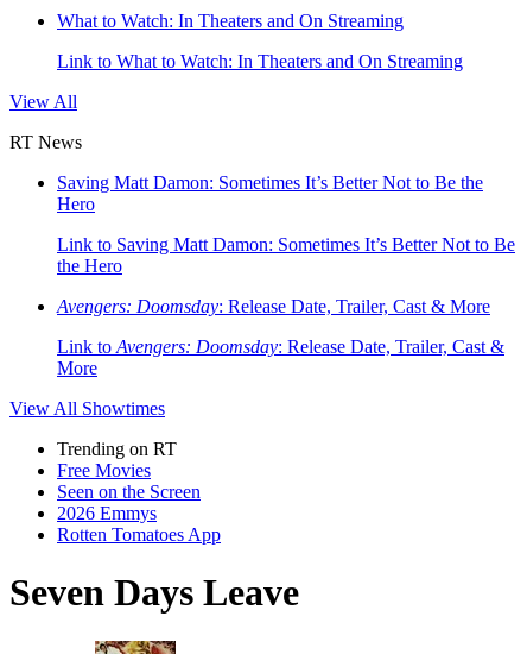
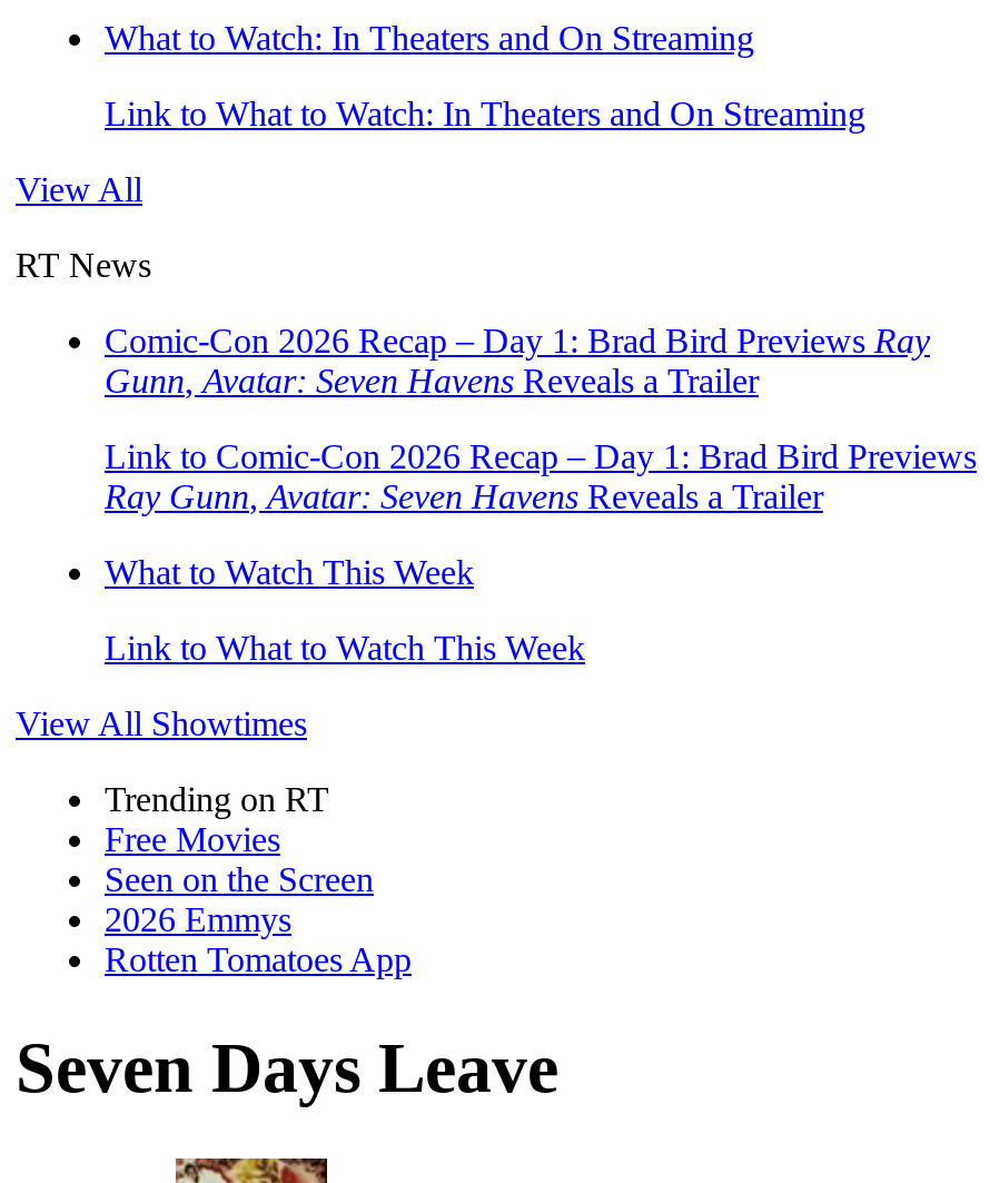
[57,172,483,214] Saving Matt Damon: Sometimes It’s Better Not to Be the | Hero -> [105,322,930,400] Comic-Con 2026 Recap – Day 1: Brad Bird Previews Ray | Gunn, Avatar: Seven Havens Reveals a Trailer
[57,234,515,276] Link to Saving Matt Damon: Sometimes It’s Better Not to Be | the Hero -> [105,437,977,515] Link to Comic-Con 2026 Recap – Day 1: Brad Bird Previews | Ray Gunn, Avatar: Seven Havens Reveals a Trailer
[57,296,490,316] Avengers: Doomsday: Release Date, Trailer, Cast & More -> [105,553,474,591] What to Watch This Week
[57,337,504,378] Link to Avengers: Doomsday: Release Date, Trailer, Cast & | More -> [105,629,585,667] Link to What to Watch This Week

